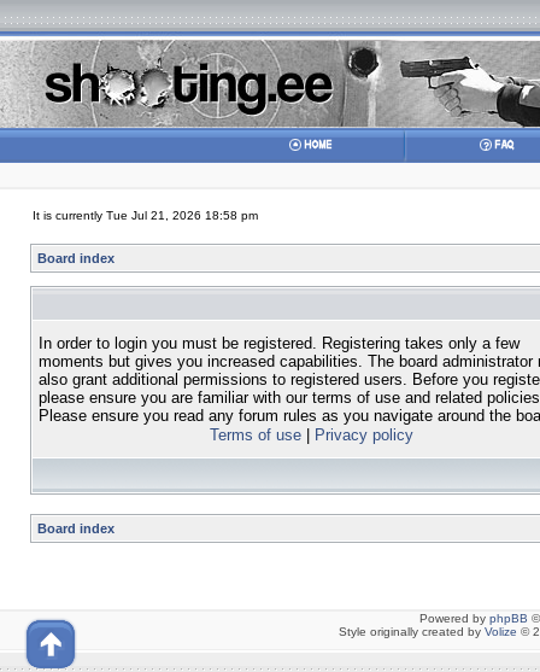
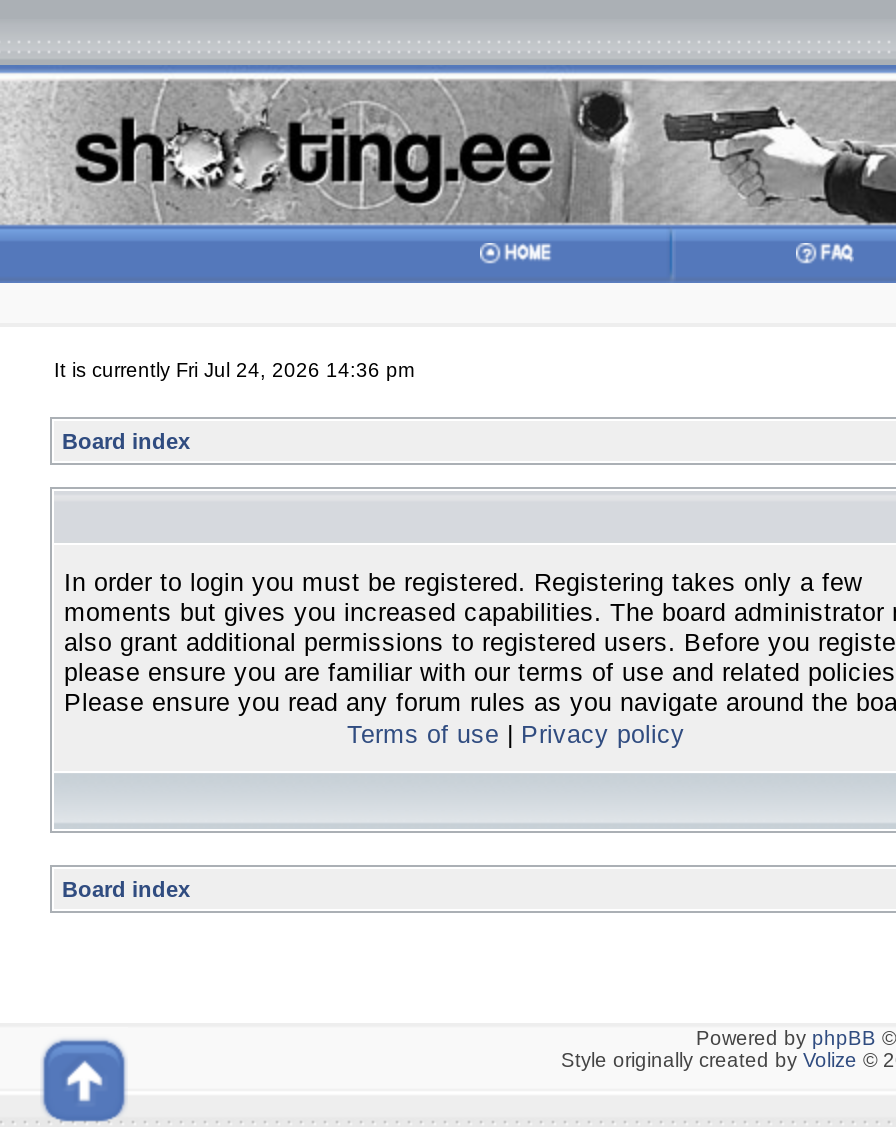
[33,209,258,222] It is currently Tue Jul 21, 2026 18:58 pm -> [54,359,414,381] It is currently Fri Jul 24, 2026 14:36 pm

